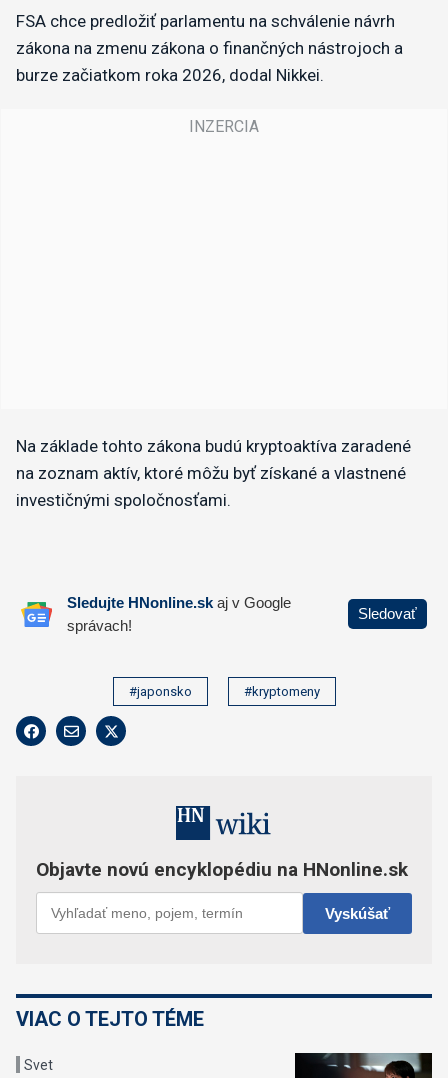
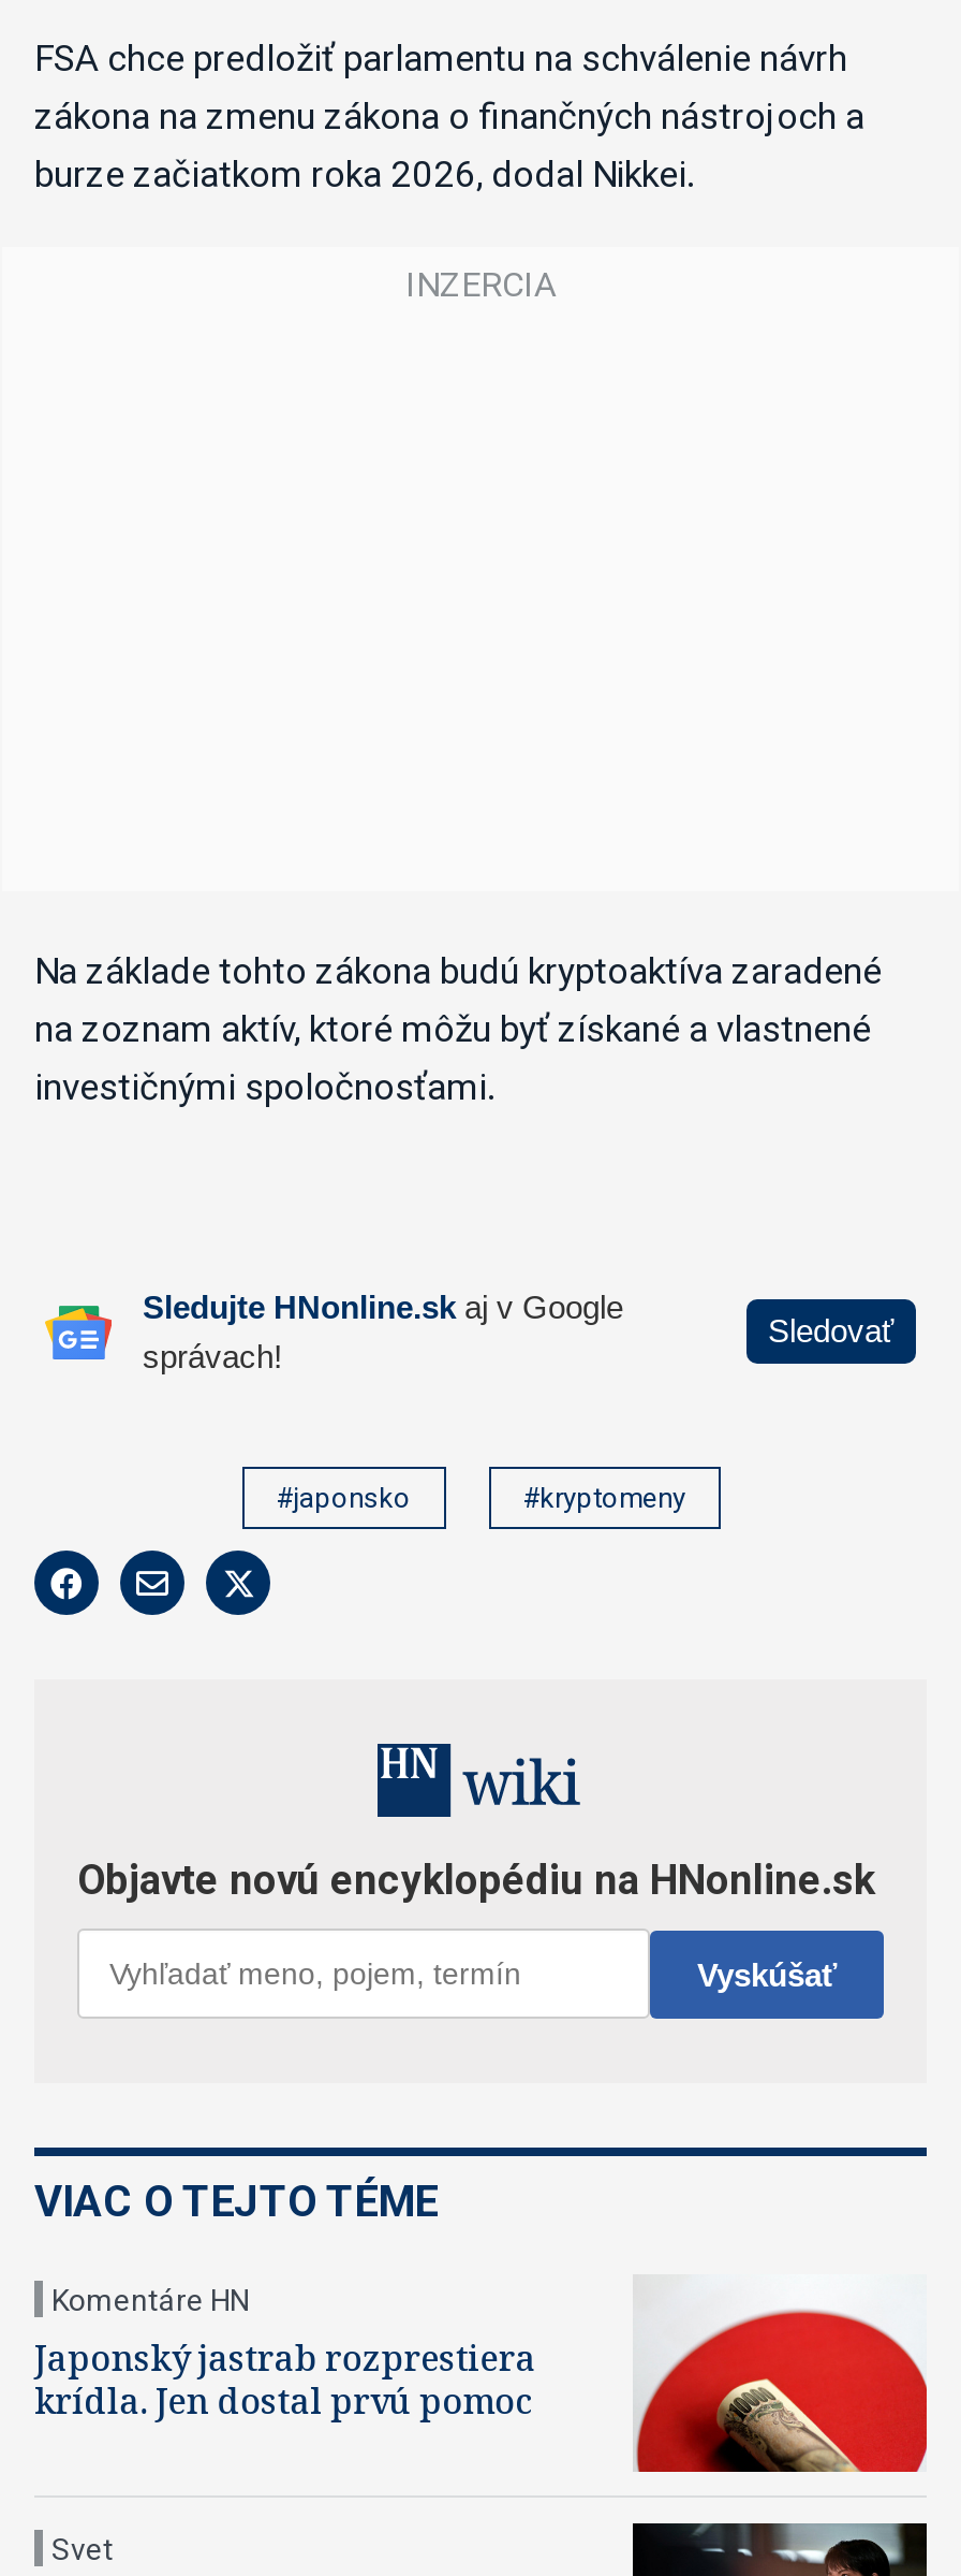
none -> [34,2334,536,2425] Japonský jastrab rozprestiera | krídla. Jen dostal prvú pomoc
none -> [51,2283,249,2317] Komentáre HN
none -> [633,2311,929,2476] [image]

